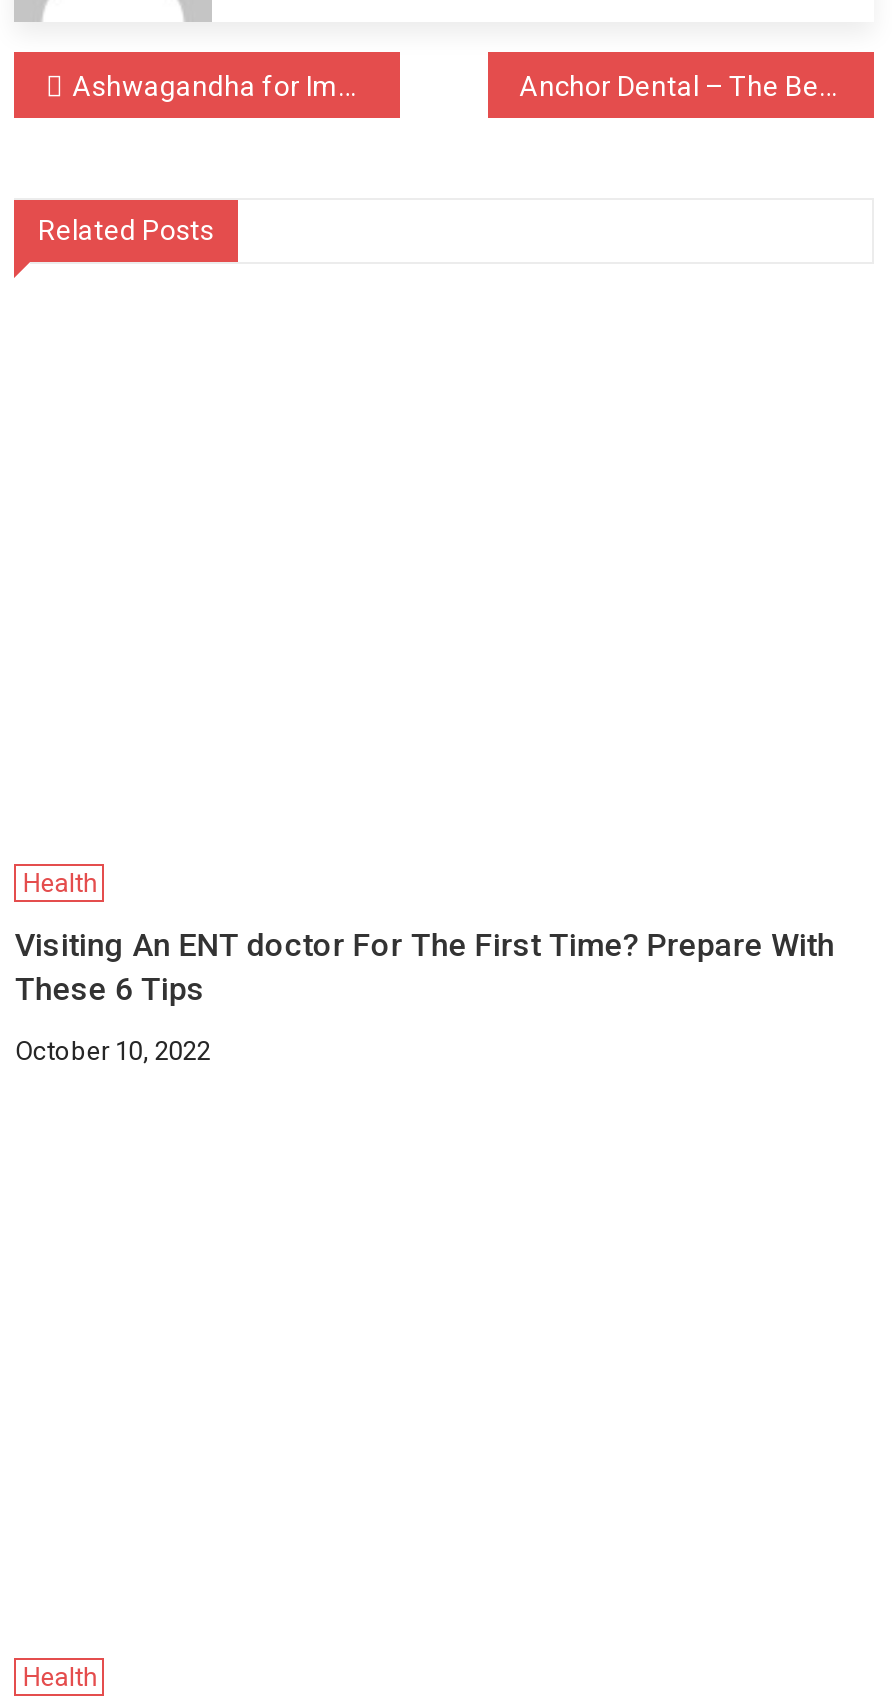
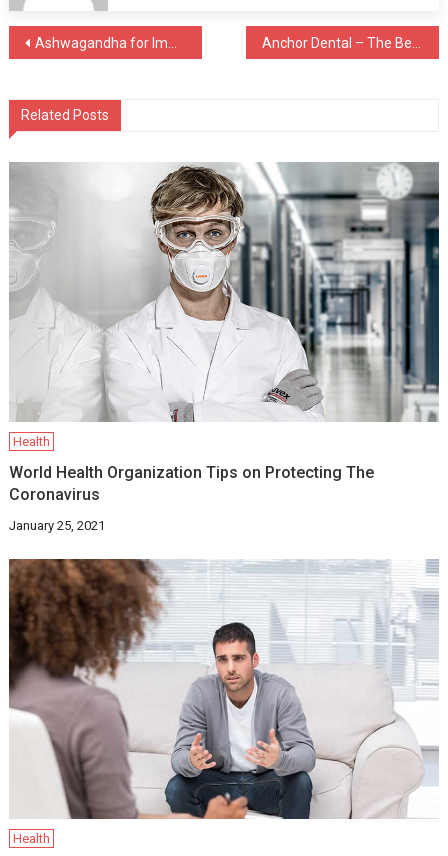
none -> [8,161,440,423] [image]
none -> [8,558,439,820] [image]
[15,927,835,1009] Visiting An ENT doctor For The First Time? Prepare With | These 6 Tips -> [9,463,374,504] World Health Organization Tips on Protecting The | Coronavirus
[15,1037,211,1067] October 10, 2022 -> [9,518,105,533] January 25, 2021

